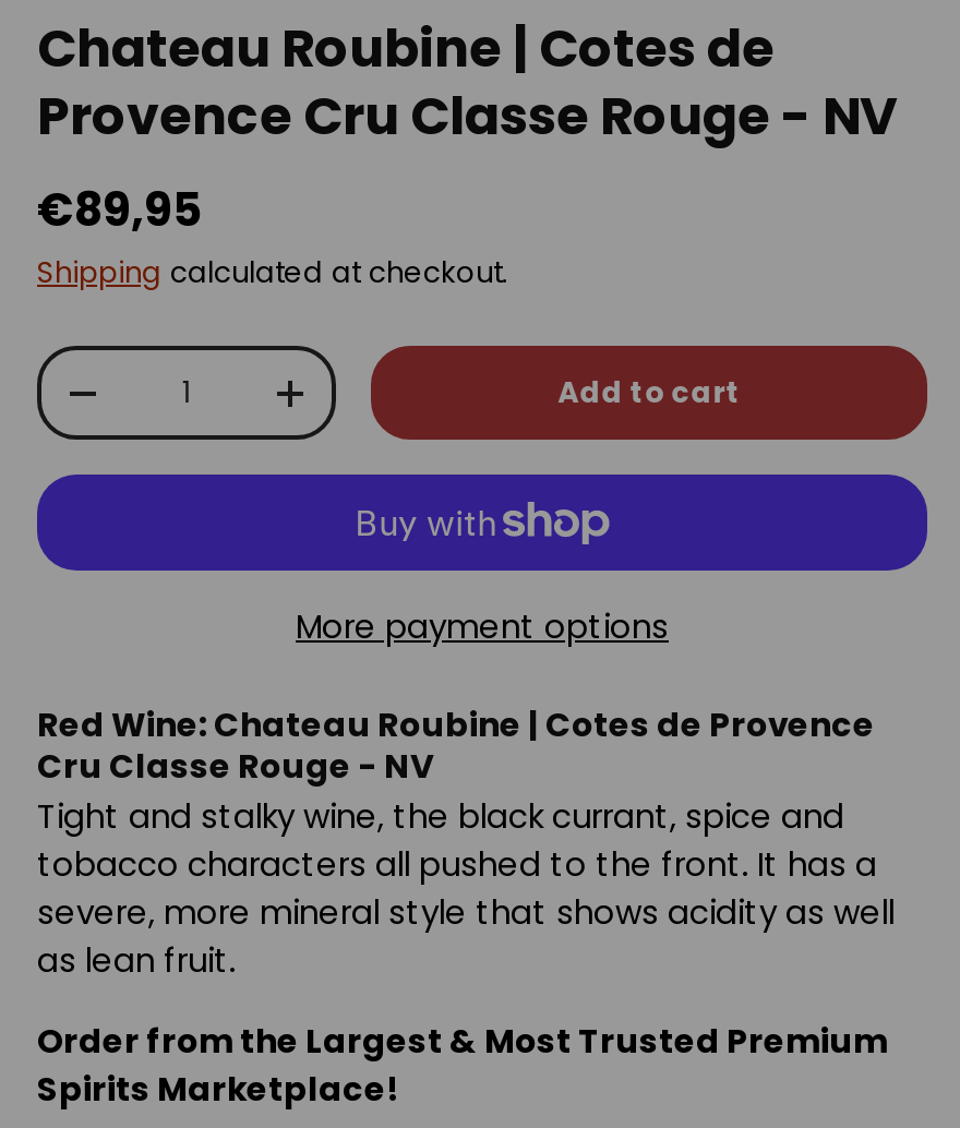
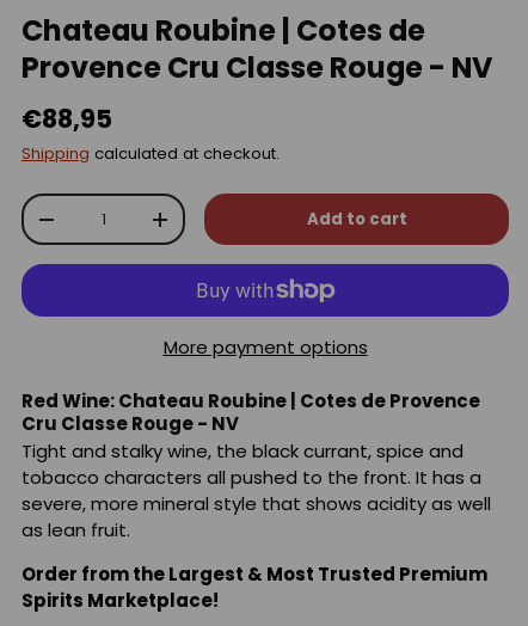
[37,178,203,241] €89,95 -> [22,102,112,136] €88,95

